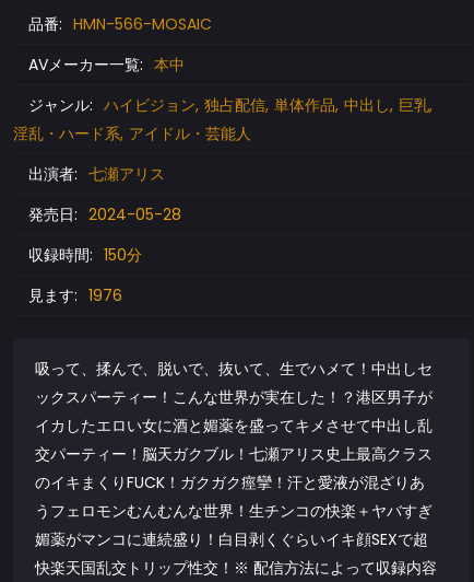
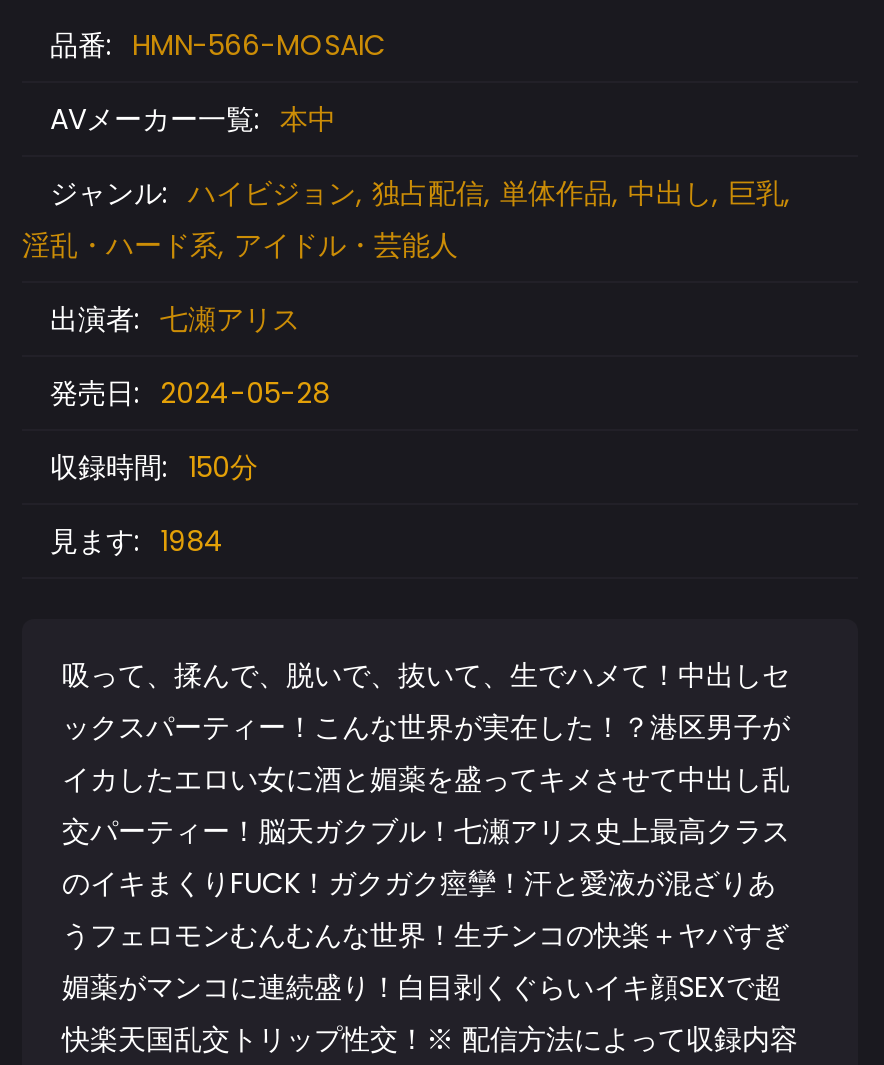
[28,284,122,306] 見ます: 1976 -> [50,521,224,561] 見ます: 1984

